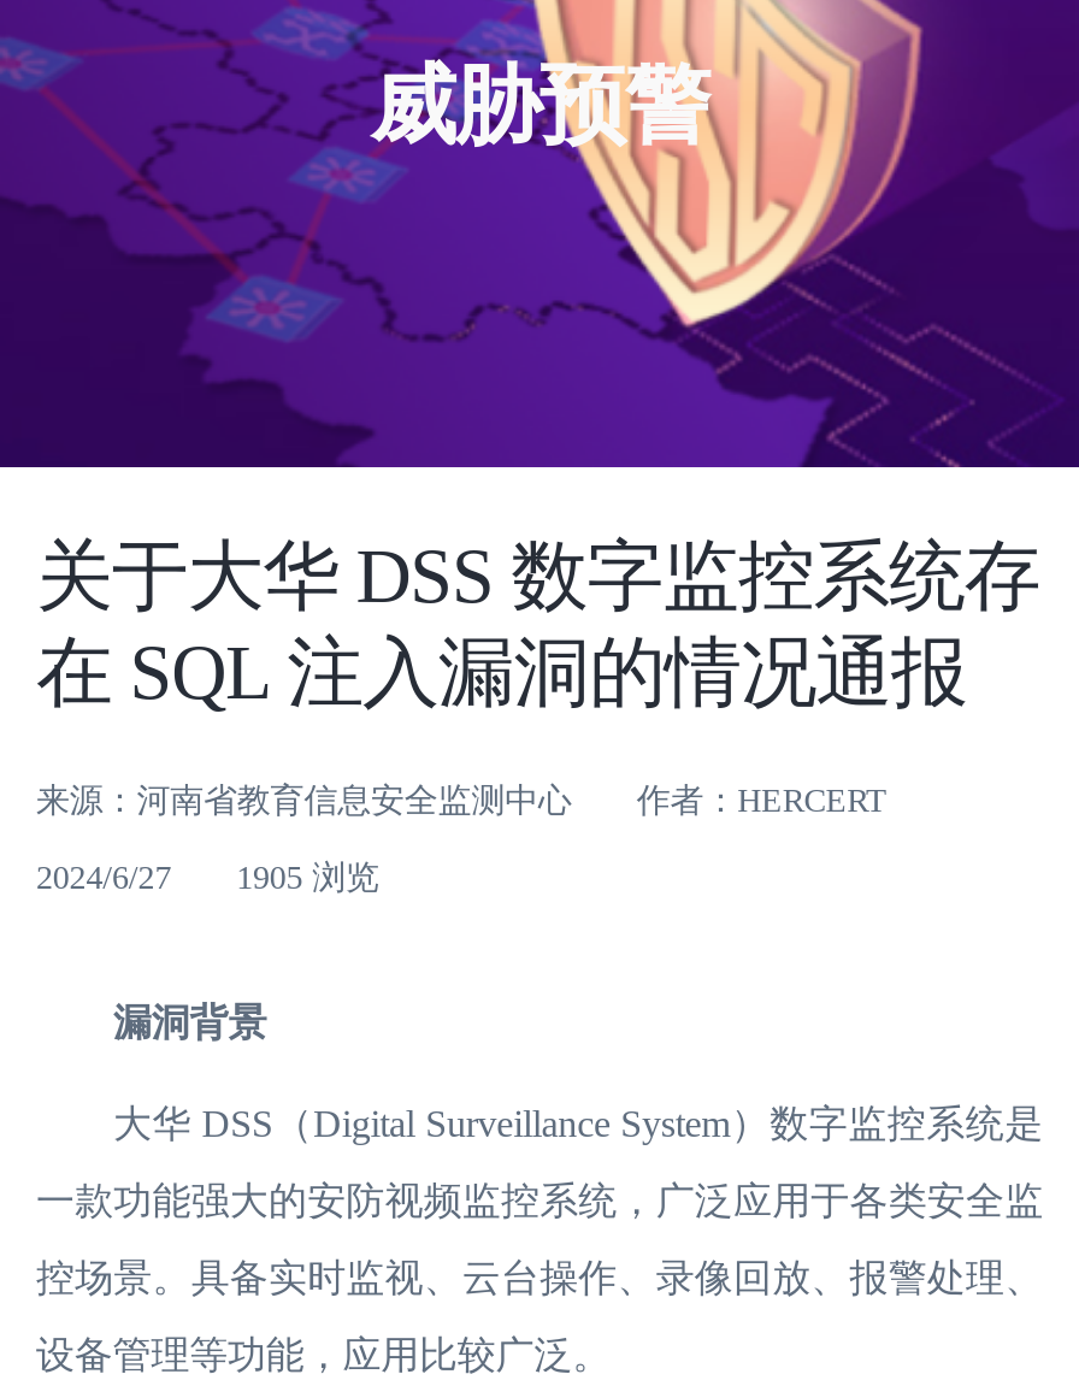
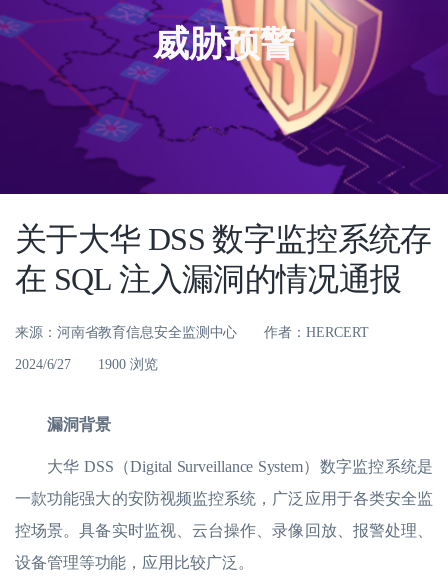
[36,860,379,896] 2024/6/27 1905 浏览 -> [15,357,157,372] 2024/6/27 1900 浏览

